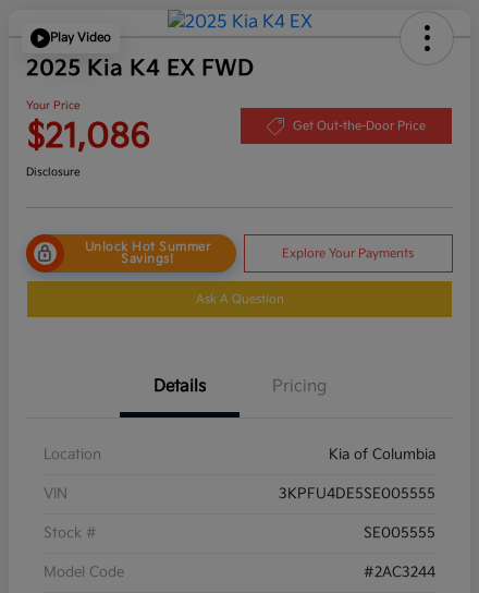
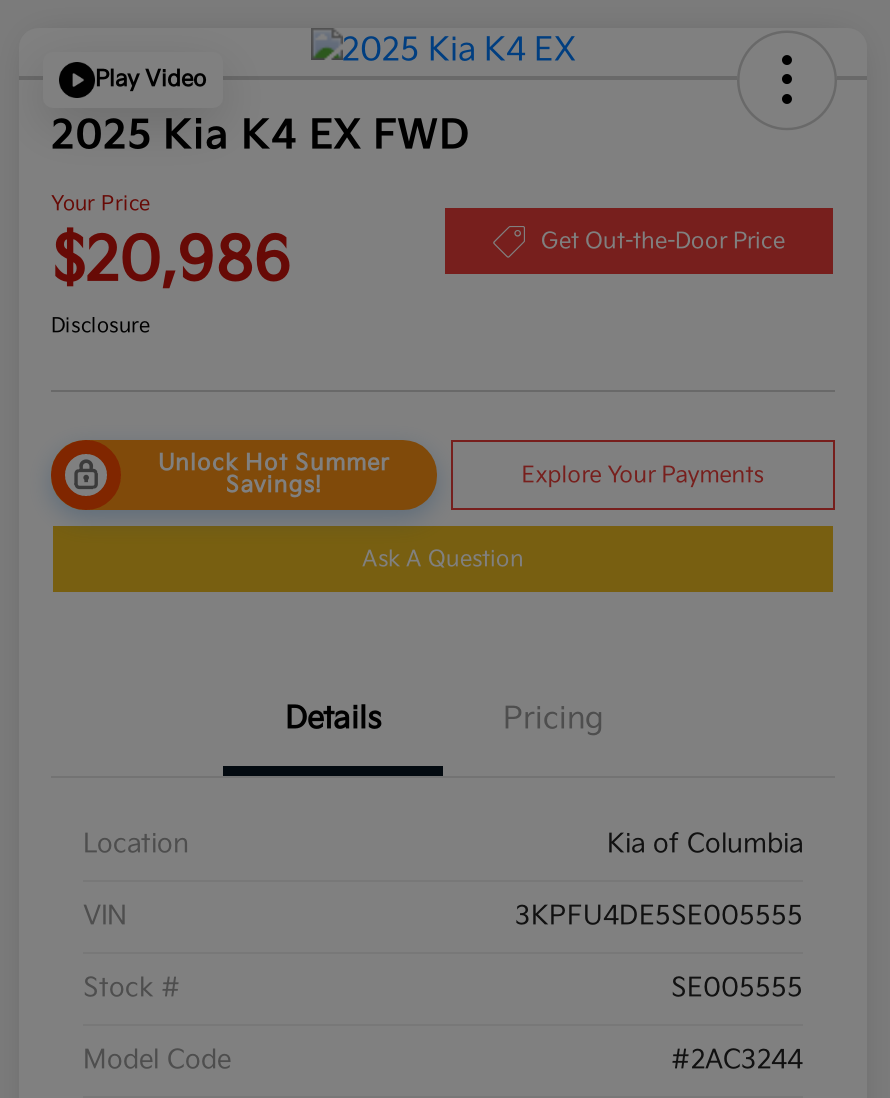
[26,118,150,157] $21,086 -> [51,226,291,298] $20,986

